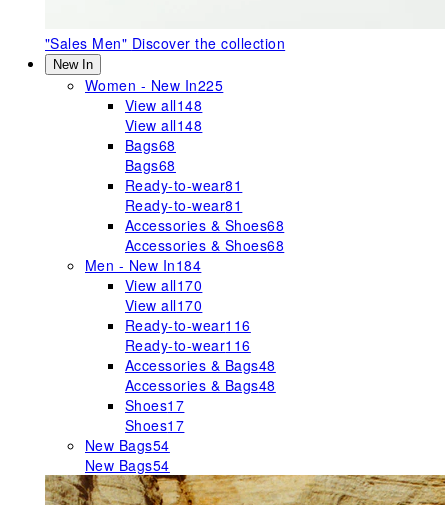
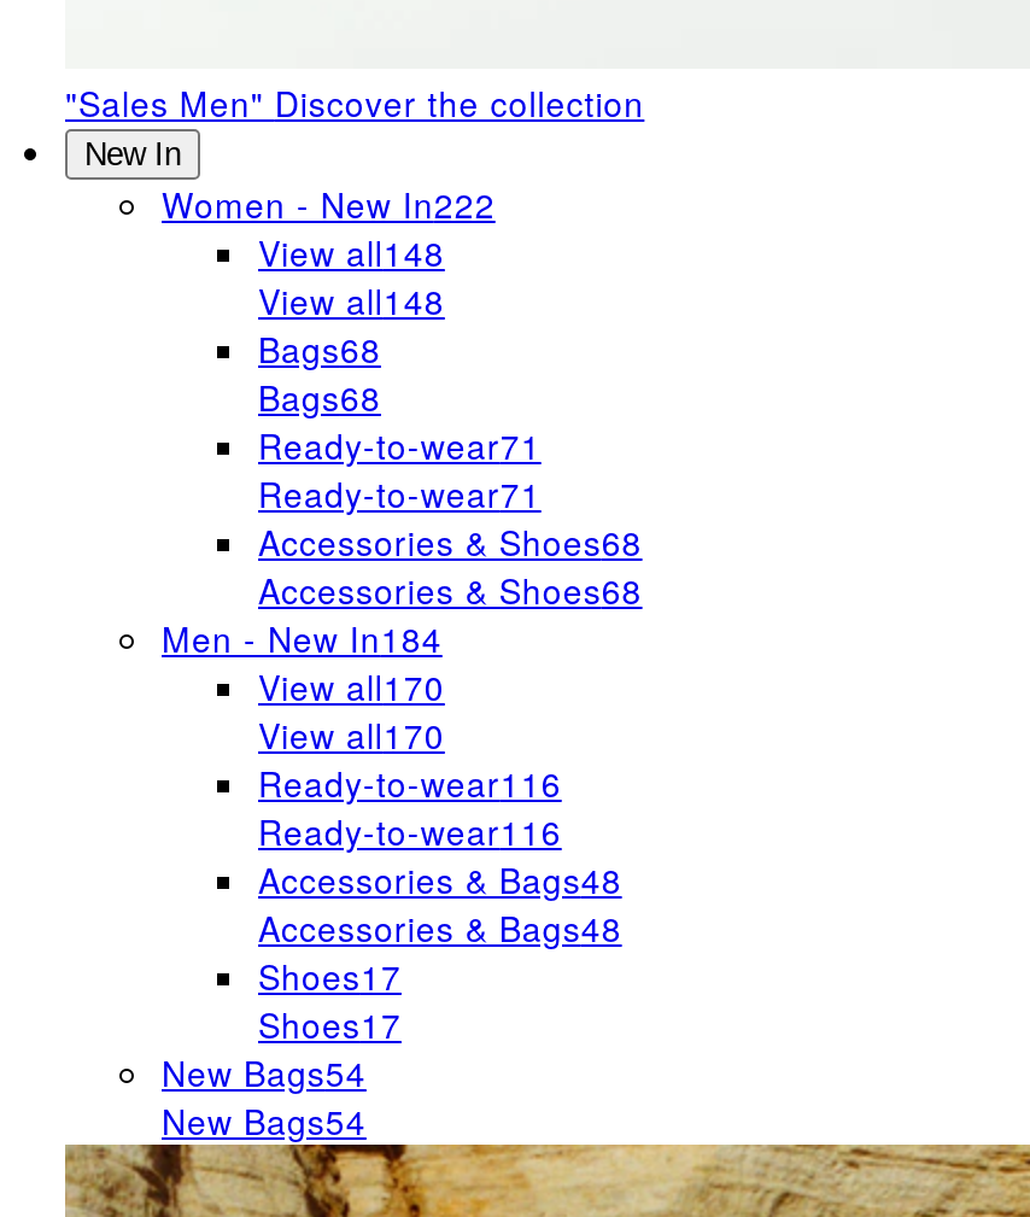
[85,75,223,95] Women - New In225 -> [162,180,495,228] Women - New In222
[125,175,242,195] Ready-to-wear81 -> [258,421,541,469] Ready-to-wear71
[125,195,242,215] Ready-to-wear81 -> [258,469,541,517] Ready-to-wear71

